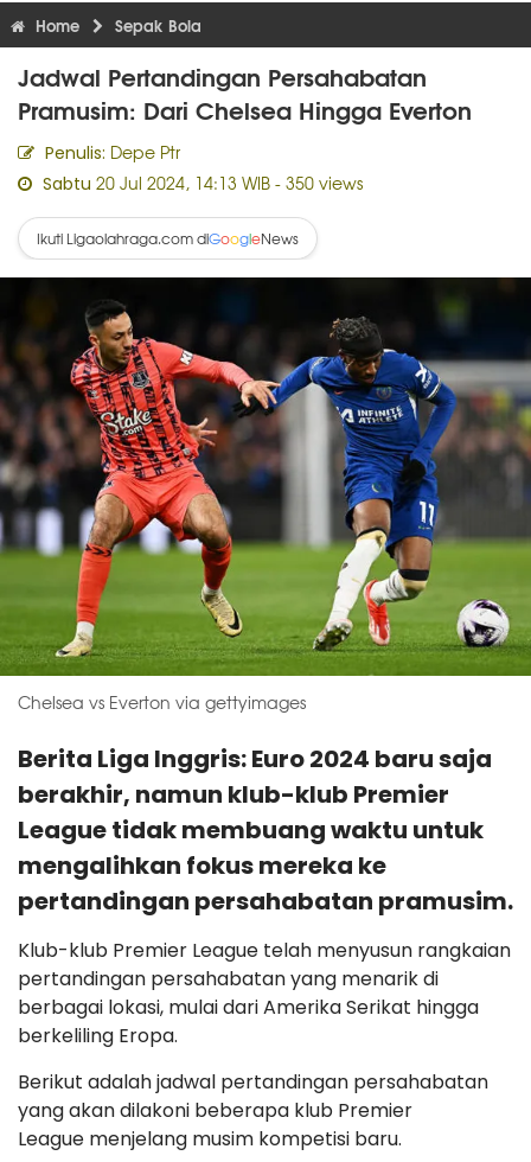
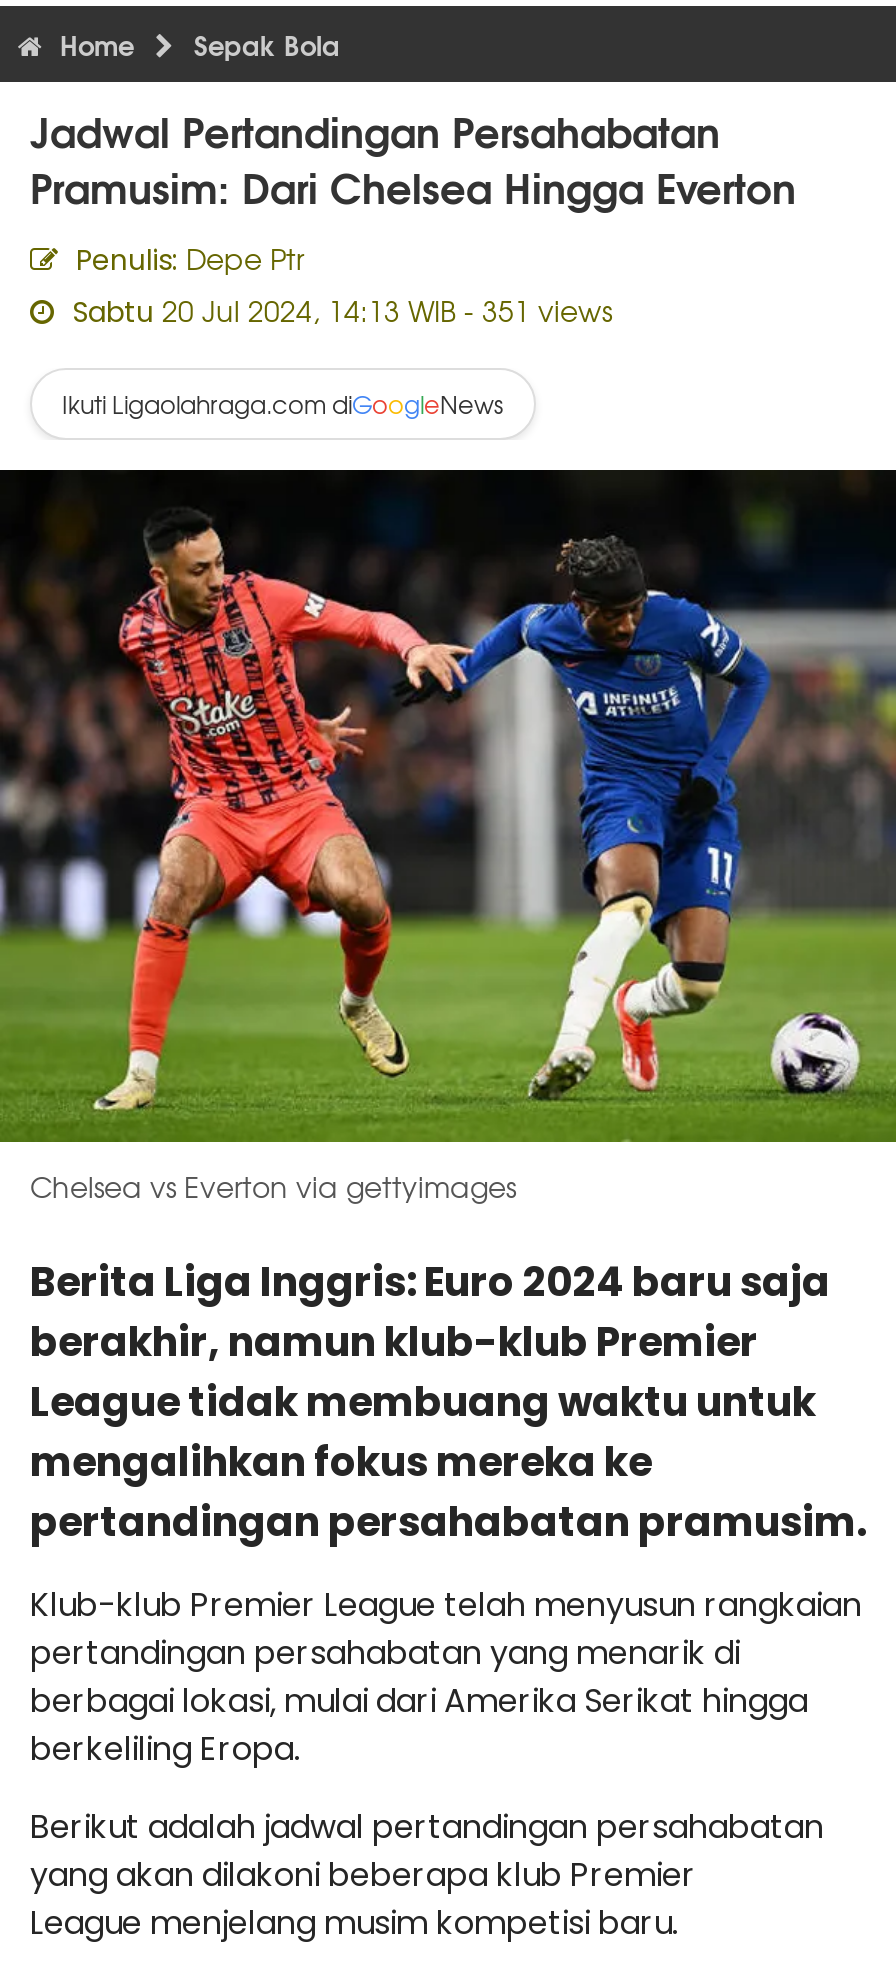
[38,171,363,194] Sabtu 20 Jul 2024, 14:13 WIB - 350 views -> [64,290,612,330] Sabtu 20 Jul 2024, 14:13 WIB - 351 views

